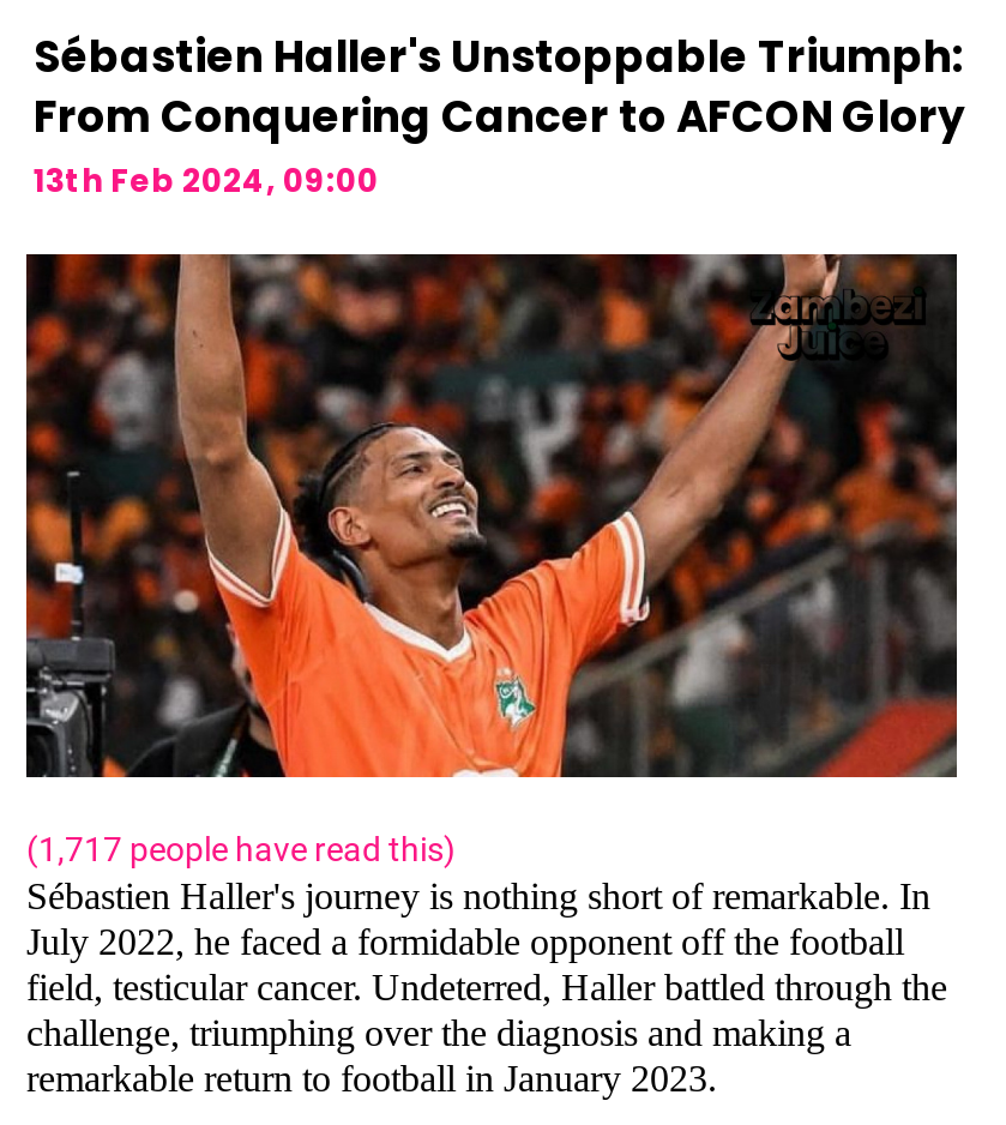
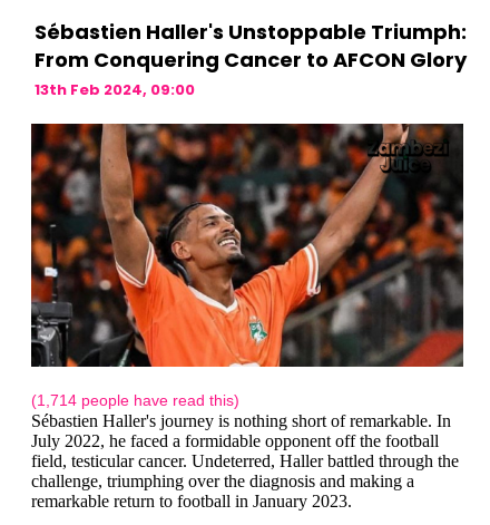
[26,831,456,869] (1,717 people have read this) -> [31,392,239,410] (1,714 people have read this)

